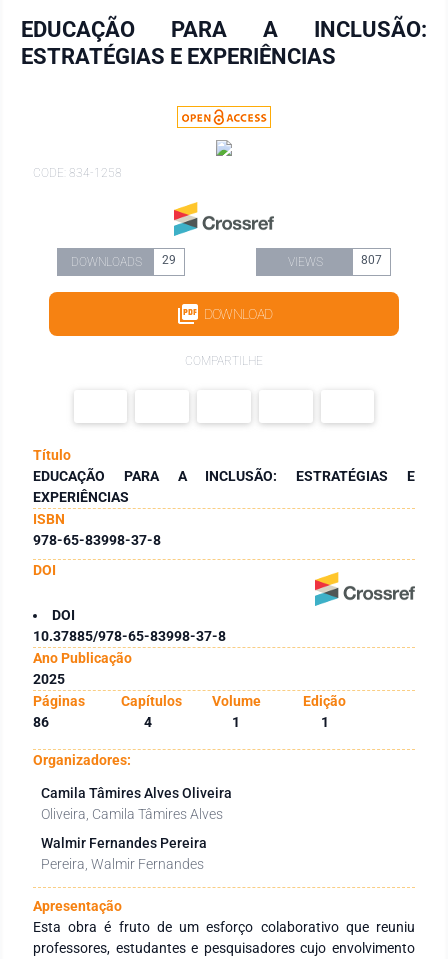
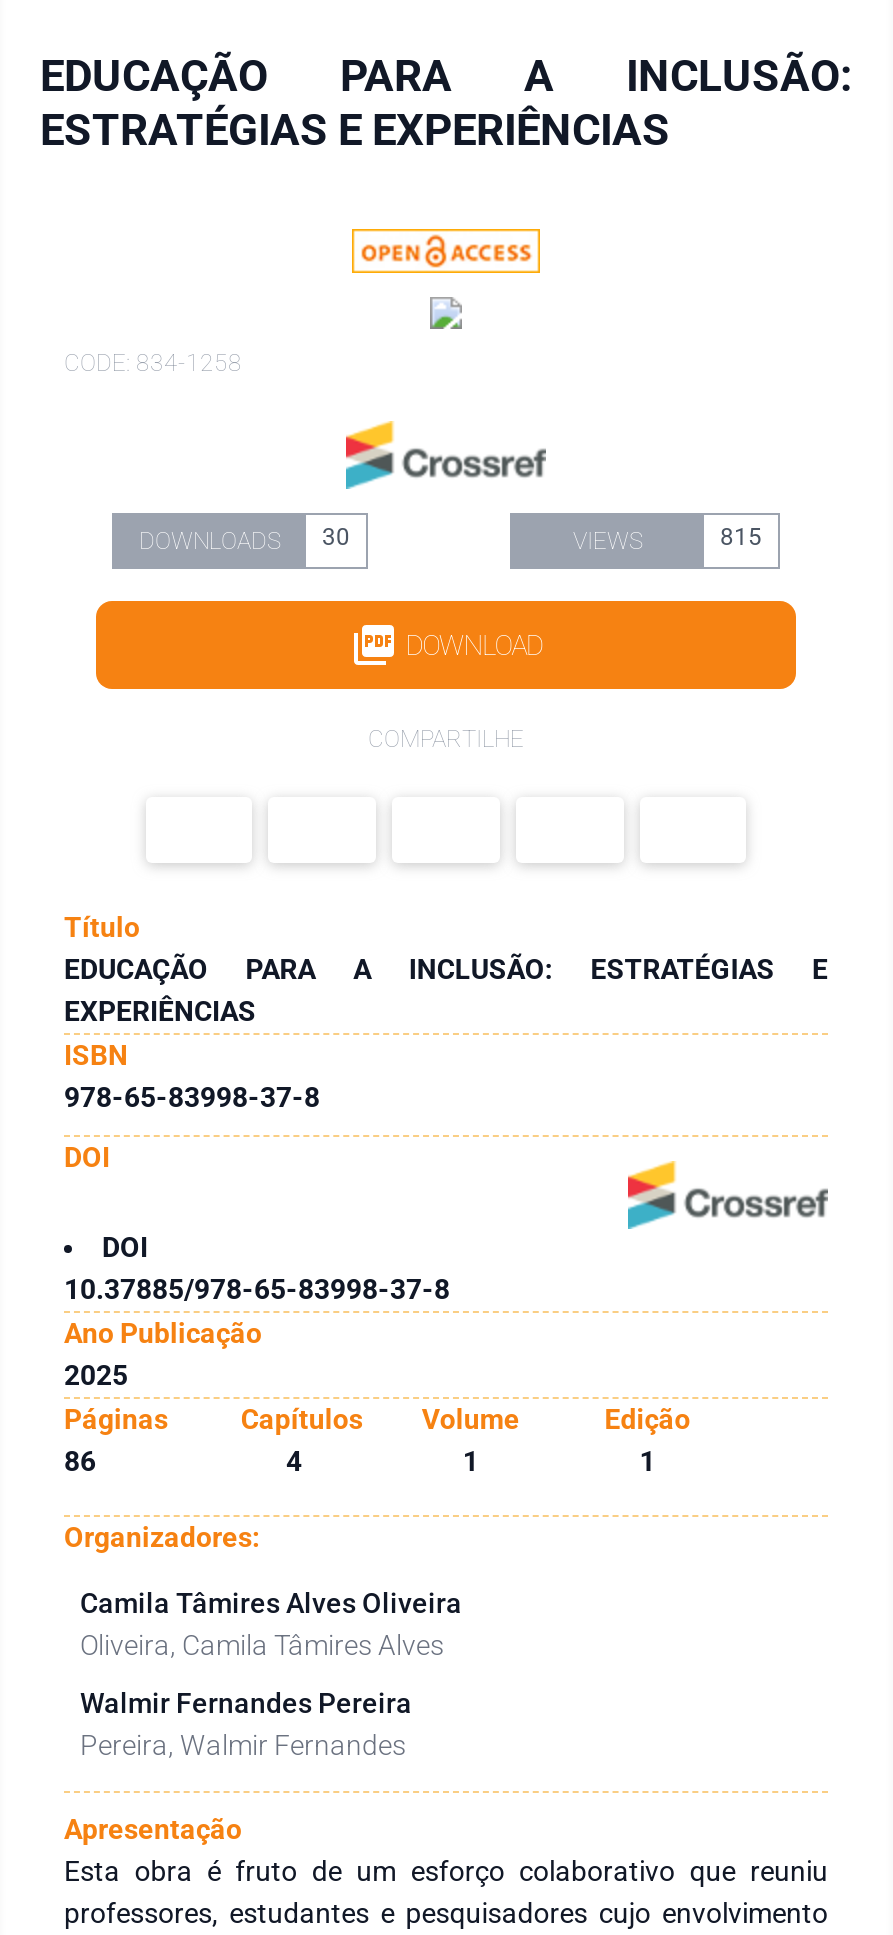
[70,253,176,269] DOWNLOADS 29 -> [139,523,350,555] DOWNLOADS 30
[361,253,382,267] 807 -> [720,523,762,551] 815

